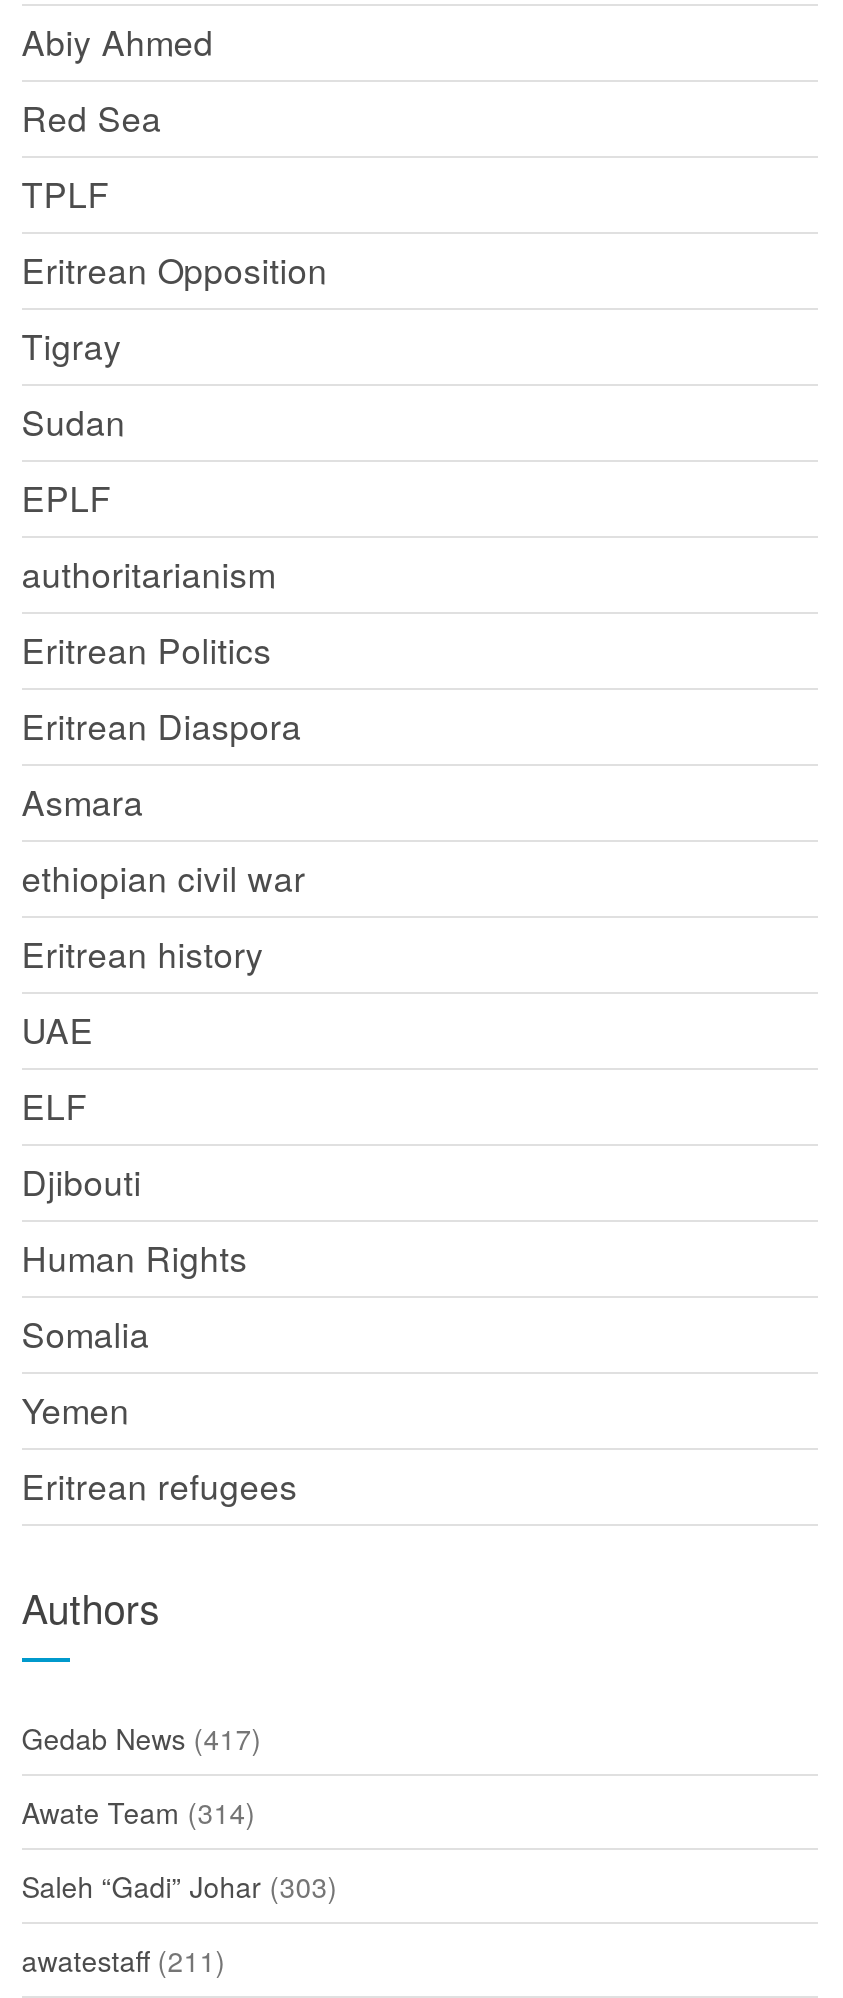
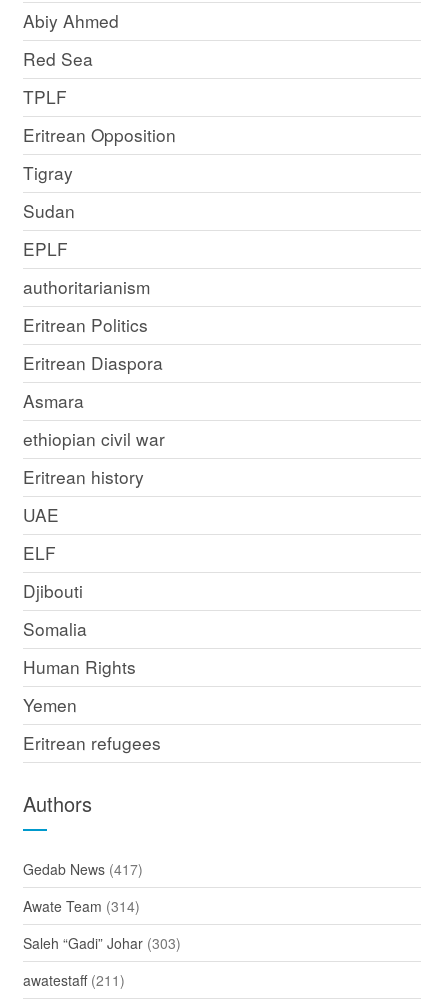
moved [21,1232,247,1282] -> [23,654,136,679]: Human Rights
moved [21,1308,149,1358] -> [23,616,87,641]: Somalia

